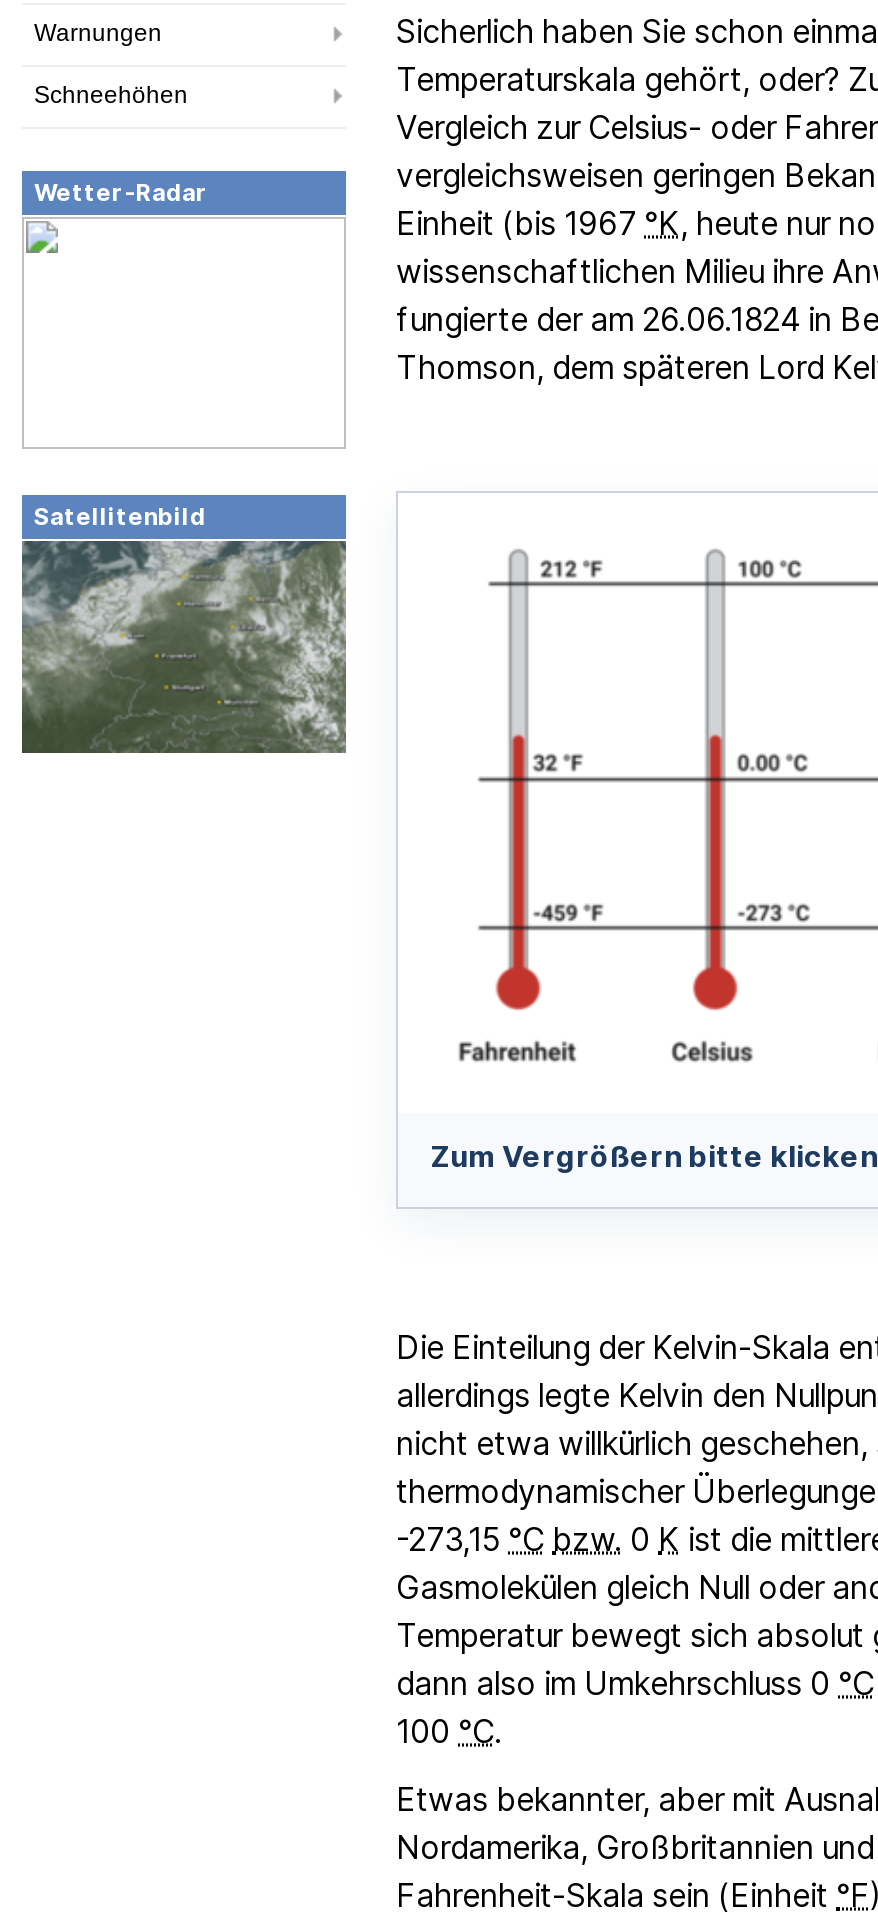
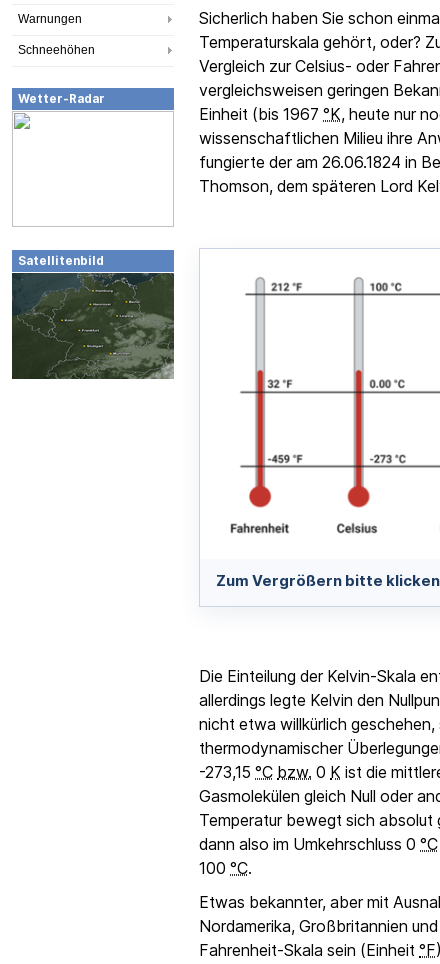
[20,539,348,753] [image] -> [11,272,174,379] [image]

